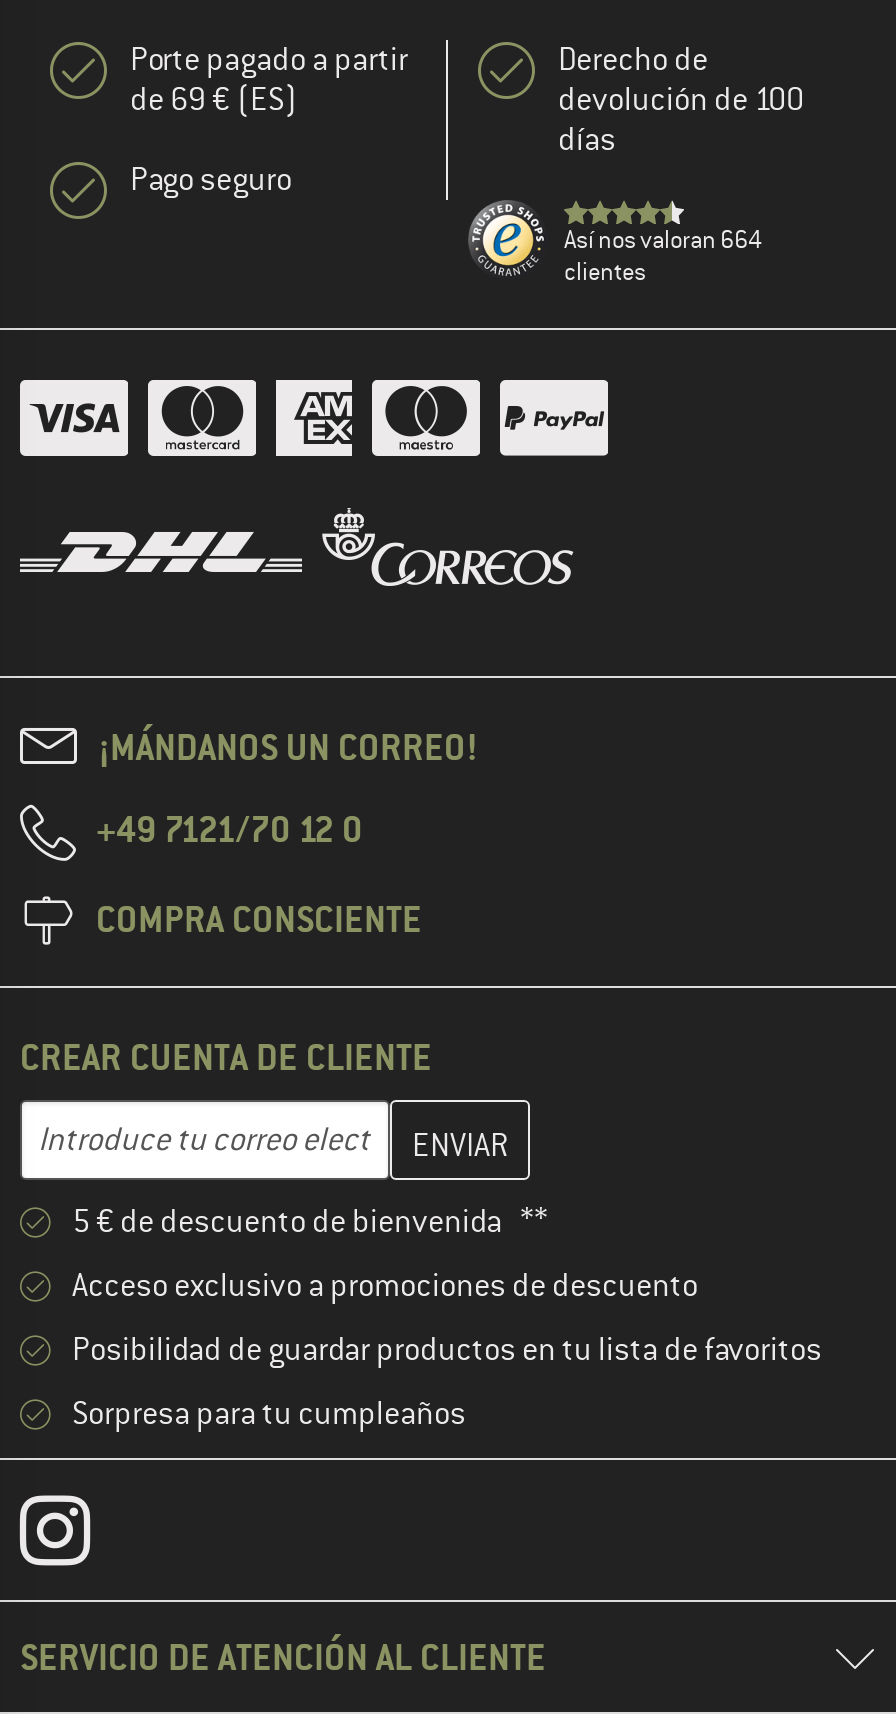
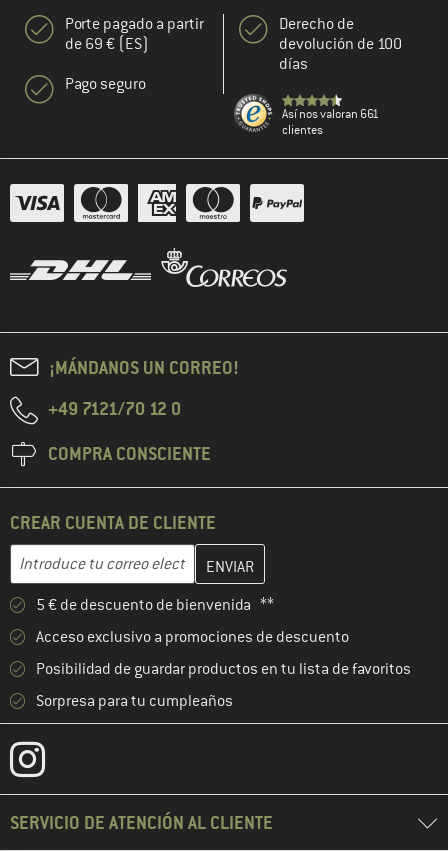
[564,225,762,257] Así nos valoran 664 -> [282,106,379,122] Así nos valoran 661

